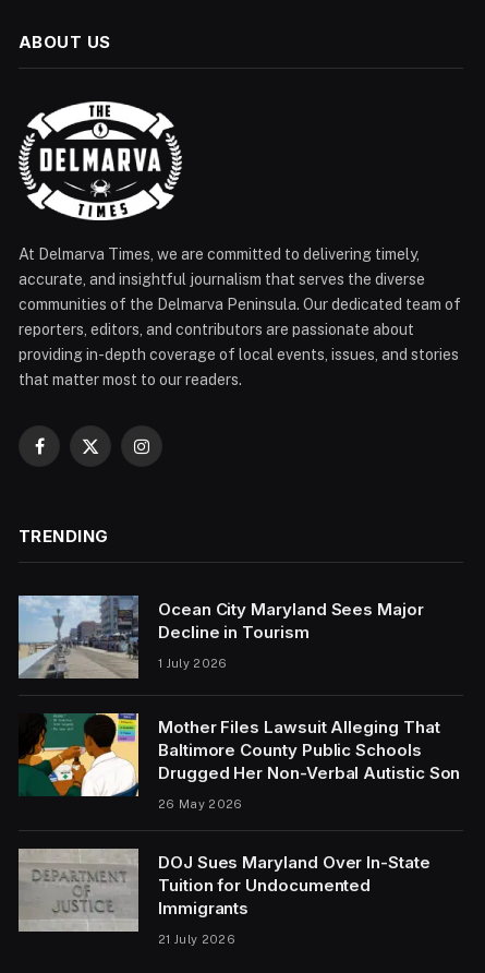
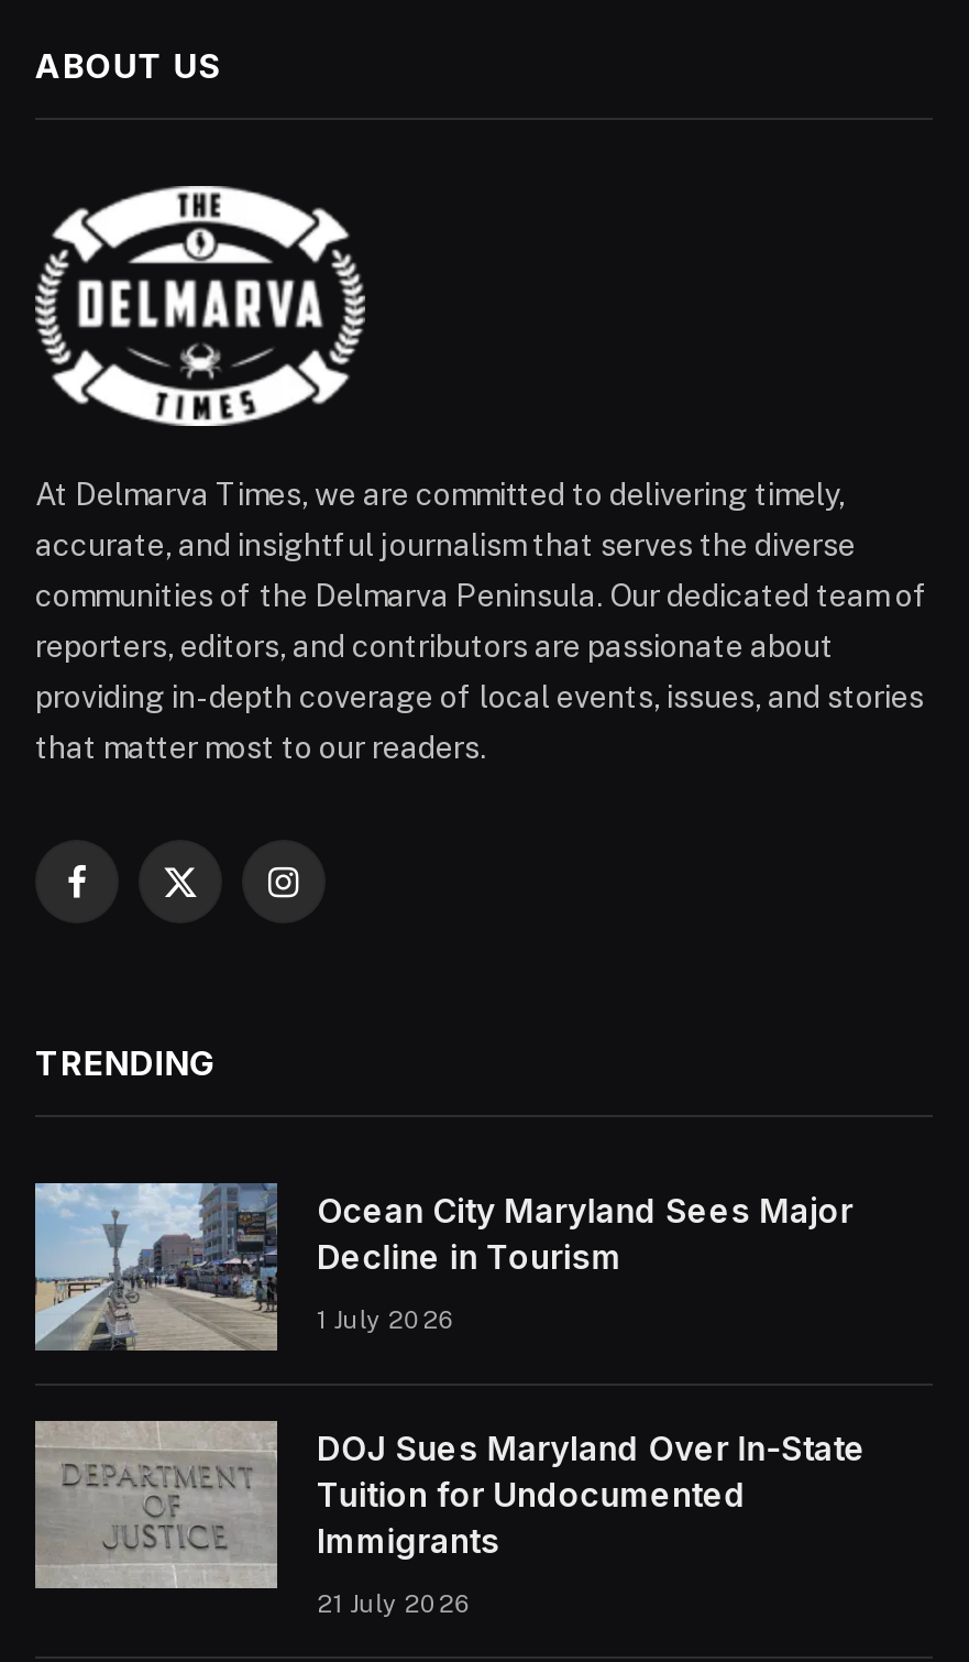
[19,713,460,810] [image] | Mother Files Lawsuit Alleging That | Baltimore County Public Schools | Drugged Her Non-Verbal Autistic Son | 26 May 2026 -> none

